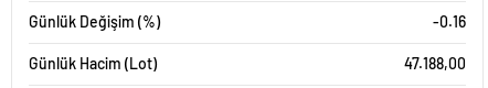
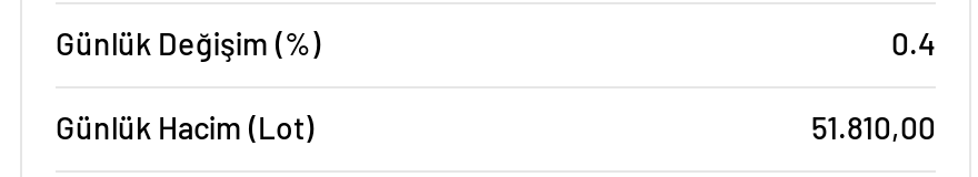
[433,12,466,31] -0.16 -> [891,24,936,62] 0.4
[404,54,466,73] 47.188,00 -> [811,108,936,146] 51.810,00

